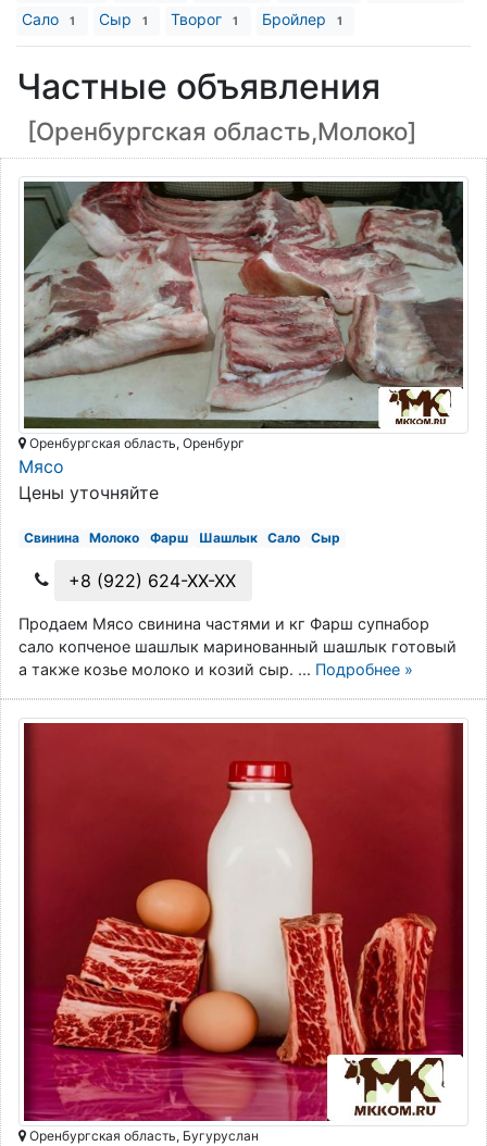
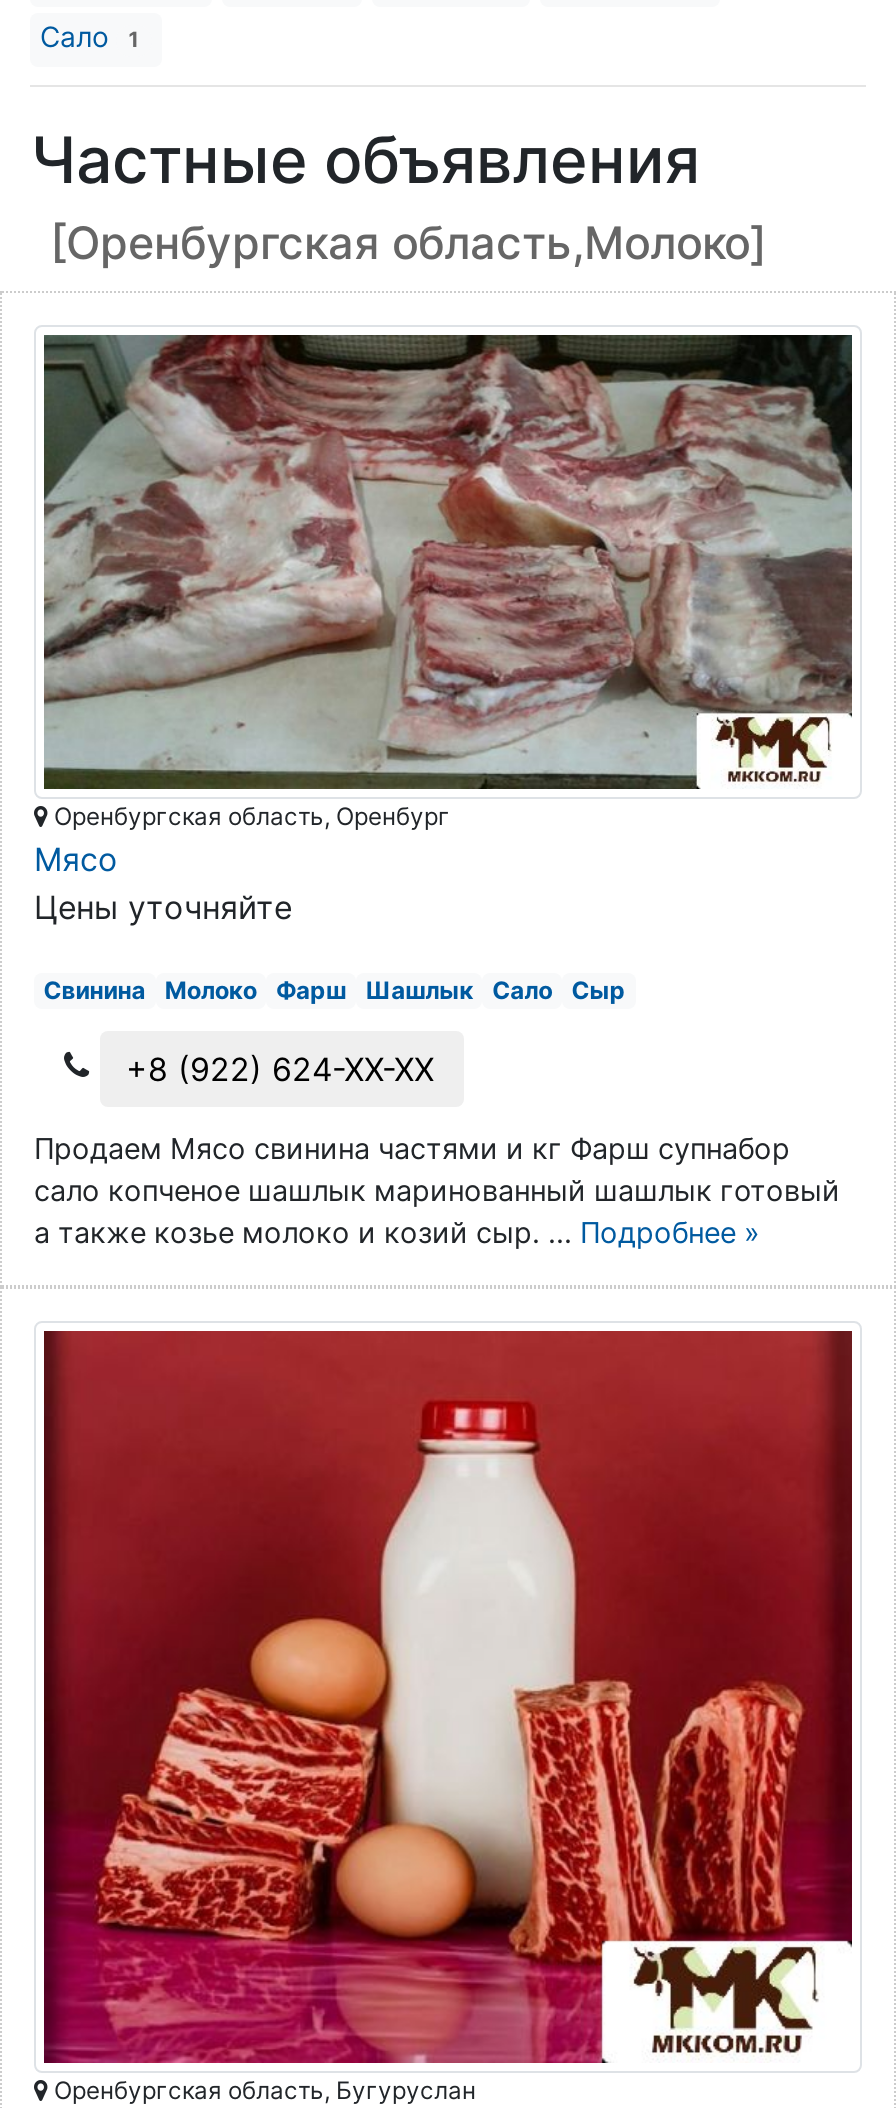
[98,10,343,29] Сыр 1 | Творог 1 | Бройлер 1 -> none

